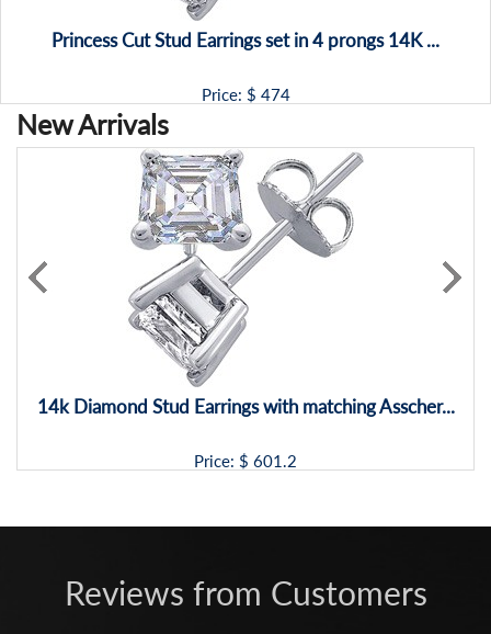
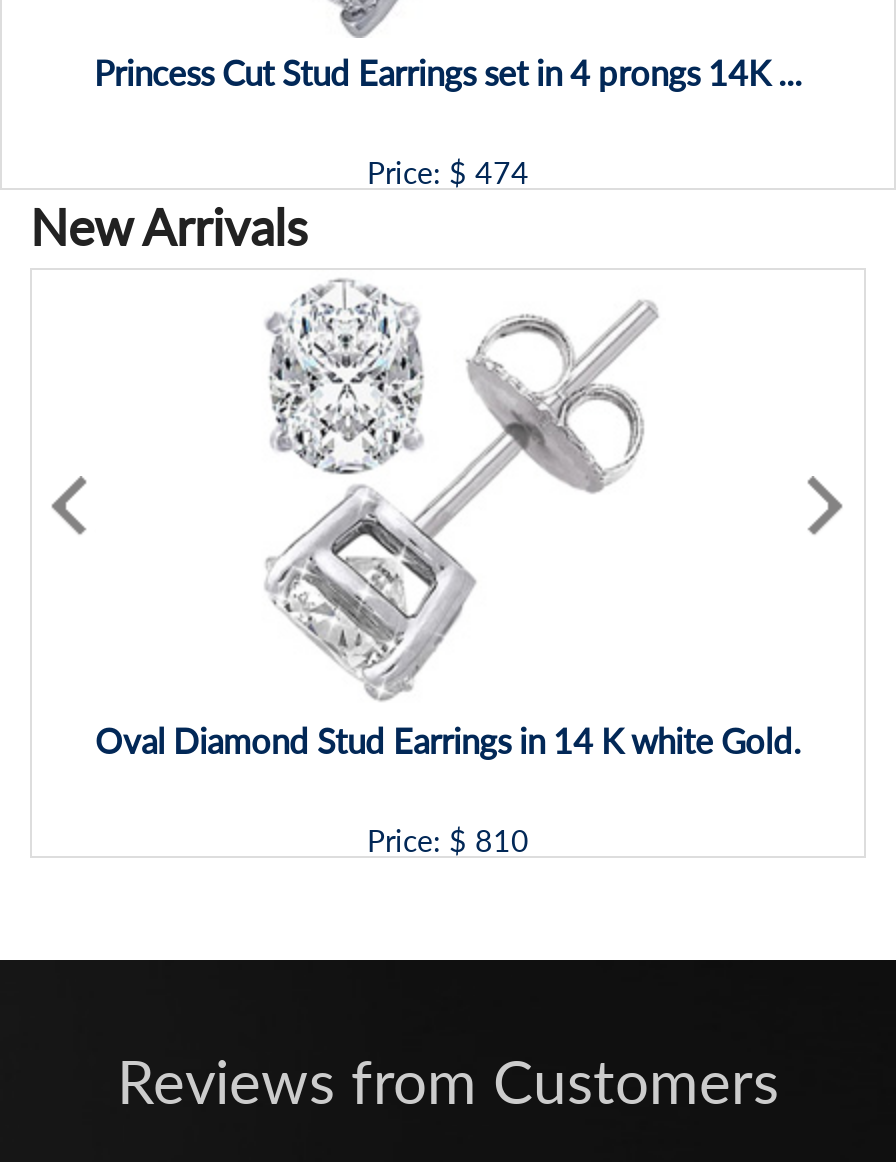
[37,151,454,418] [image] | 14k Diamond Stud Earrings with matching Asscher... -> [95,278,801,762] [image] | Oval Diamond Stud Earrings in 14 K white Gold.
[194,451,297,471] Price: $ 601.2 -> [367,822,529,858] Price: $ 810

